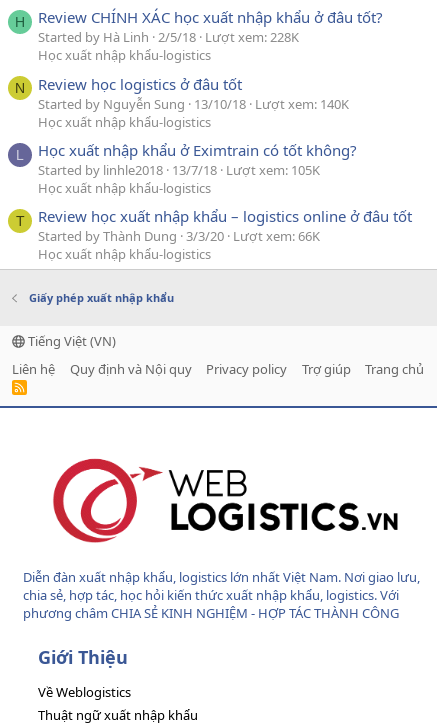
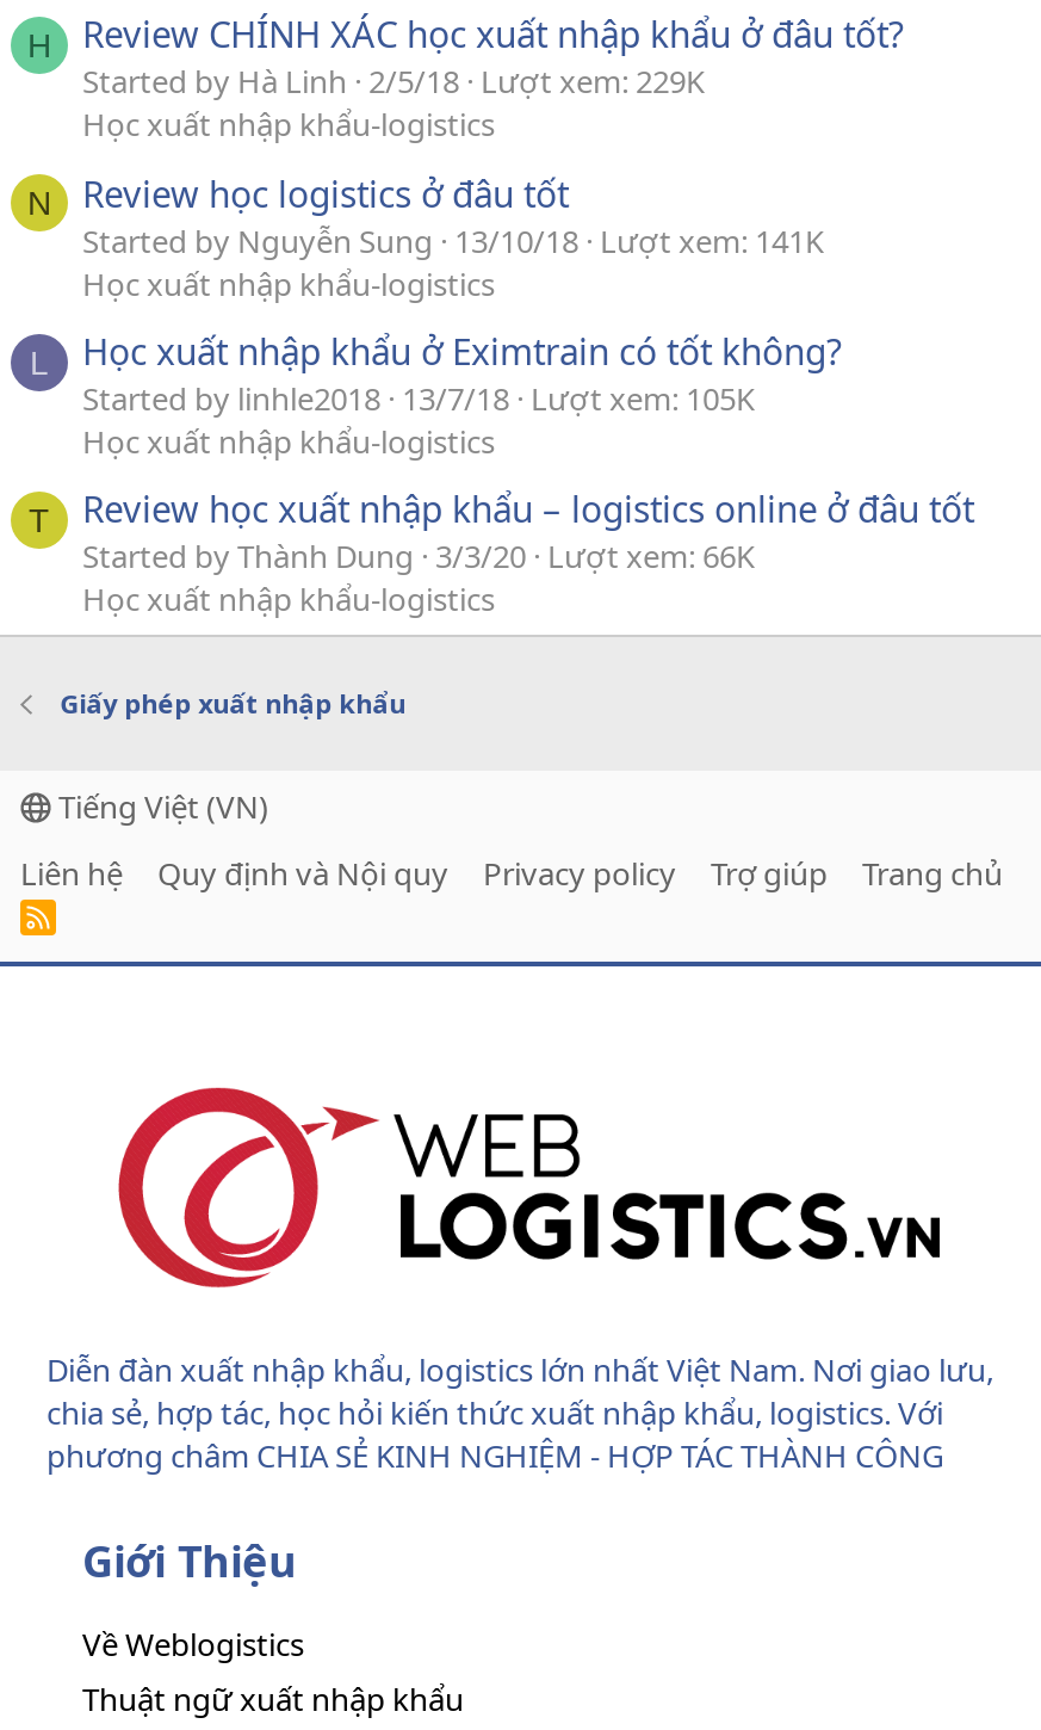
[38,28,299,46] Started by Hà Linh 2/5/18 Lượt xem: 228K -> [82,60,705,103] Started by Hà Linh 2/5/18 Lượt xem: 229K
[38,95,349,113] Started by Nguyễn Sung 13/10/18 Lượt xem: 140K -> [82,219,824,262] Started by Nguyễn Sung 13/10/18 Lượt xem: 141K

